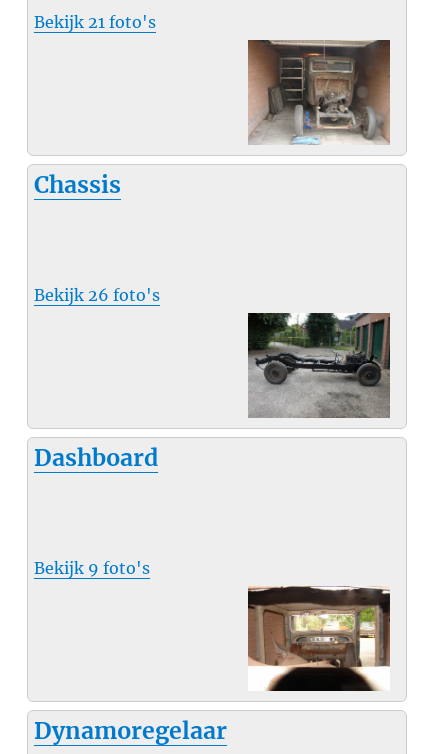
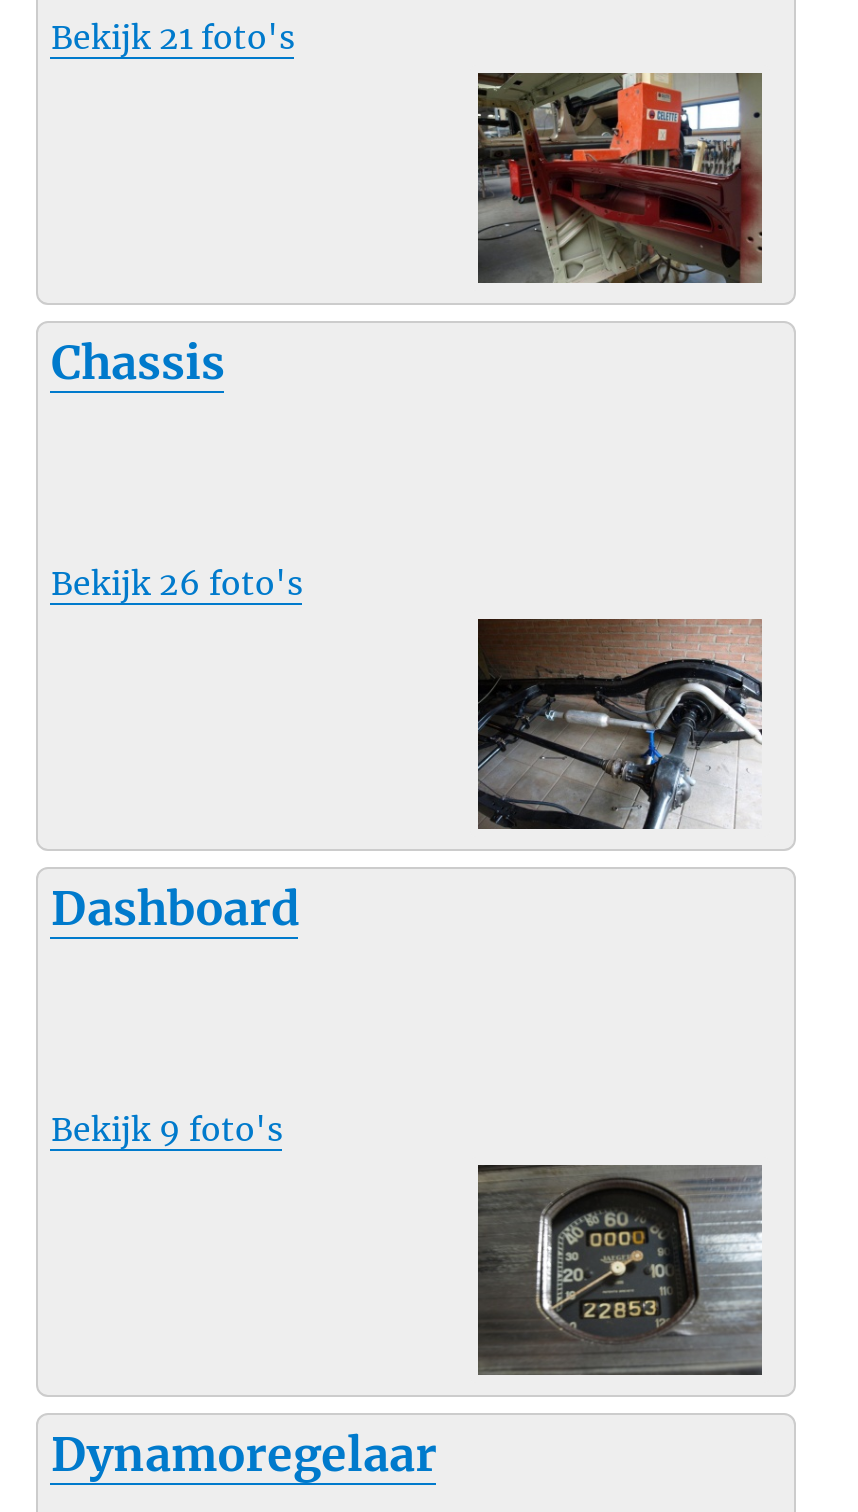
[248,40,390,145] [image] -> [476,73,762,285] [image]
[248,312,391,419] [image] -> [478,617,762,829] [image]
[248,586,391,692] [image] -> [476,1163,764,1377] [image]

